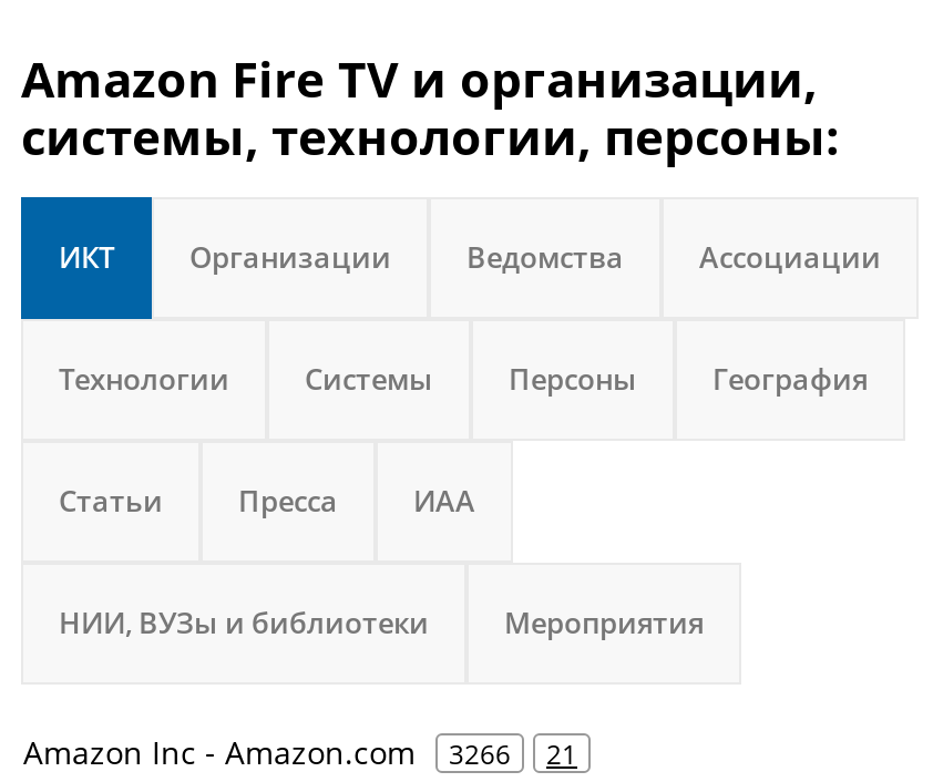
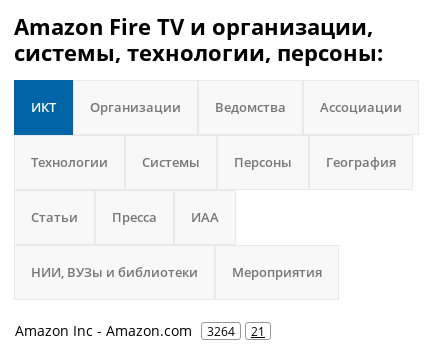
[23,732,577,774] Amazon Inc - Amazon.com 3266 21 -> [15,321,265,340] Amazon Inc - Amazon.com 3264 21

